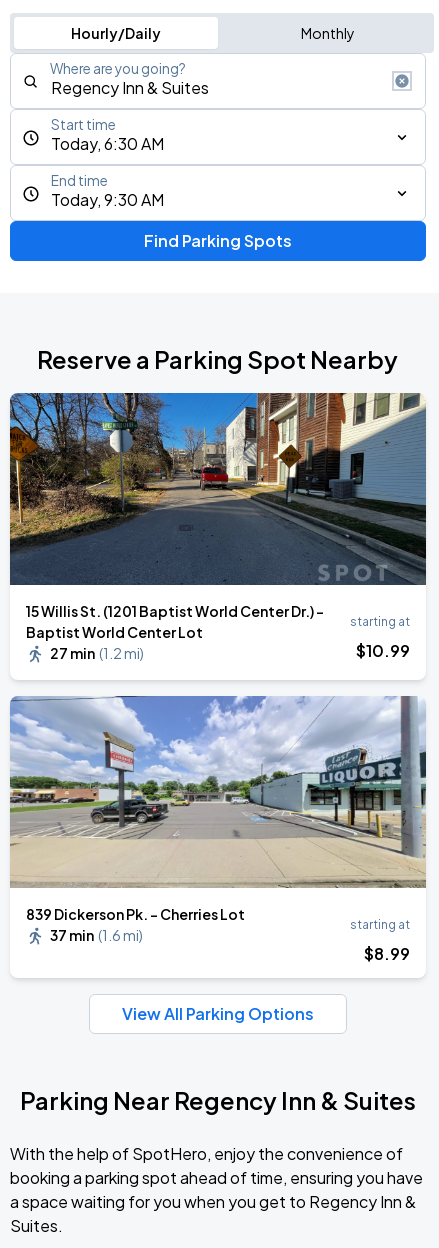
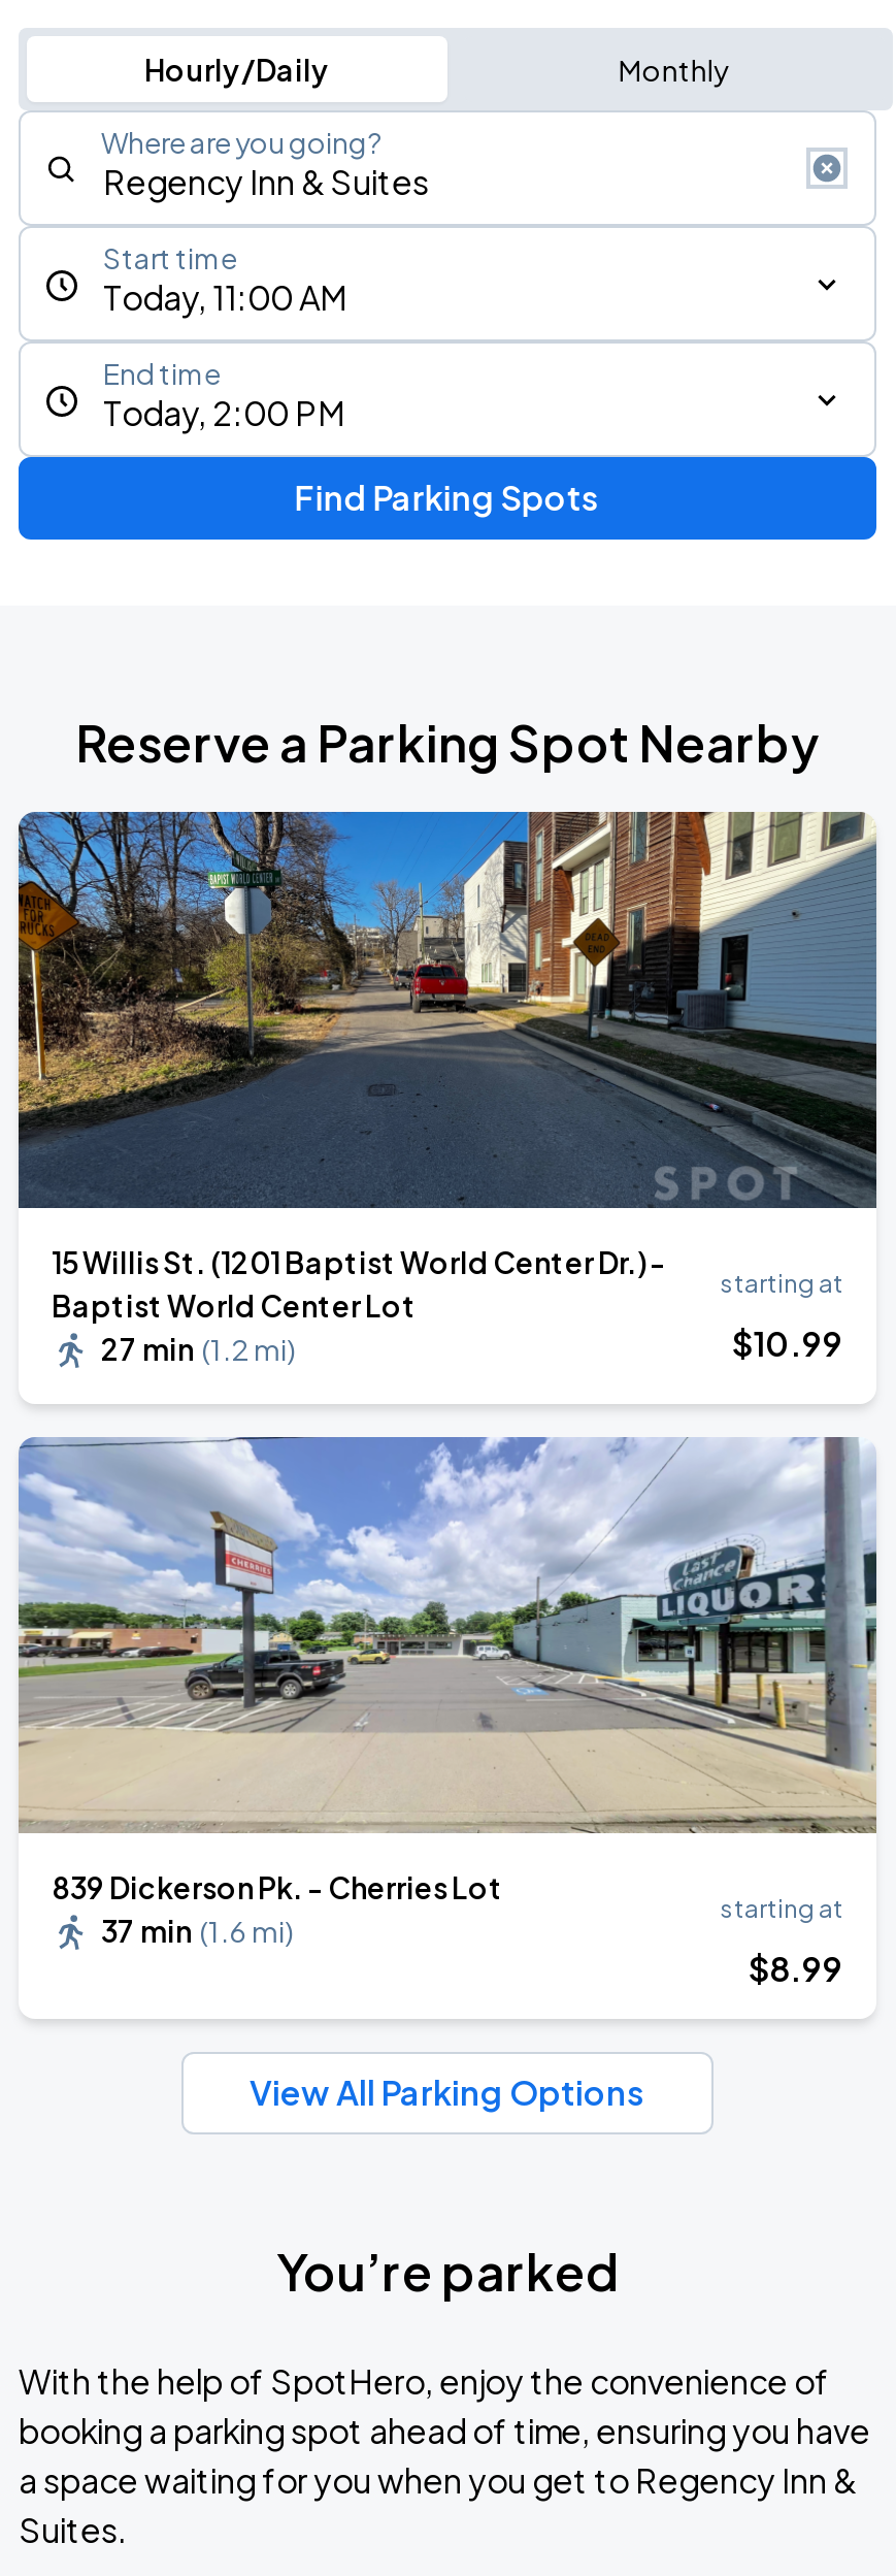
[51,133,164,154] Today, 6:30 AM -> [103,275,346,319] Today, 11:00 AM
[51,189,164,210] Today, 9:30 AM -> [103,391,344,434] Today, 2:00 PM
[20,1085,416,1115] Parking Near Regency Inn & Suites -> [276,2240,619,2302] You’re parked

